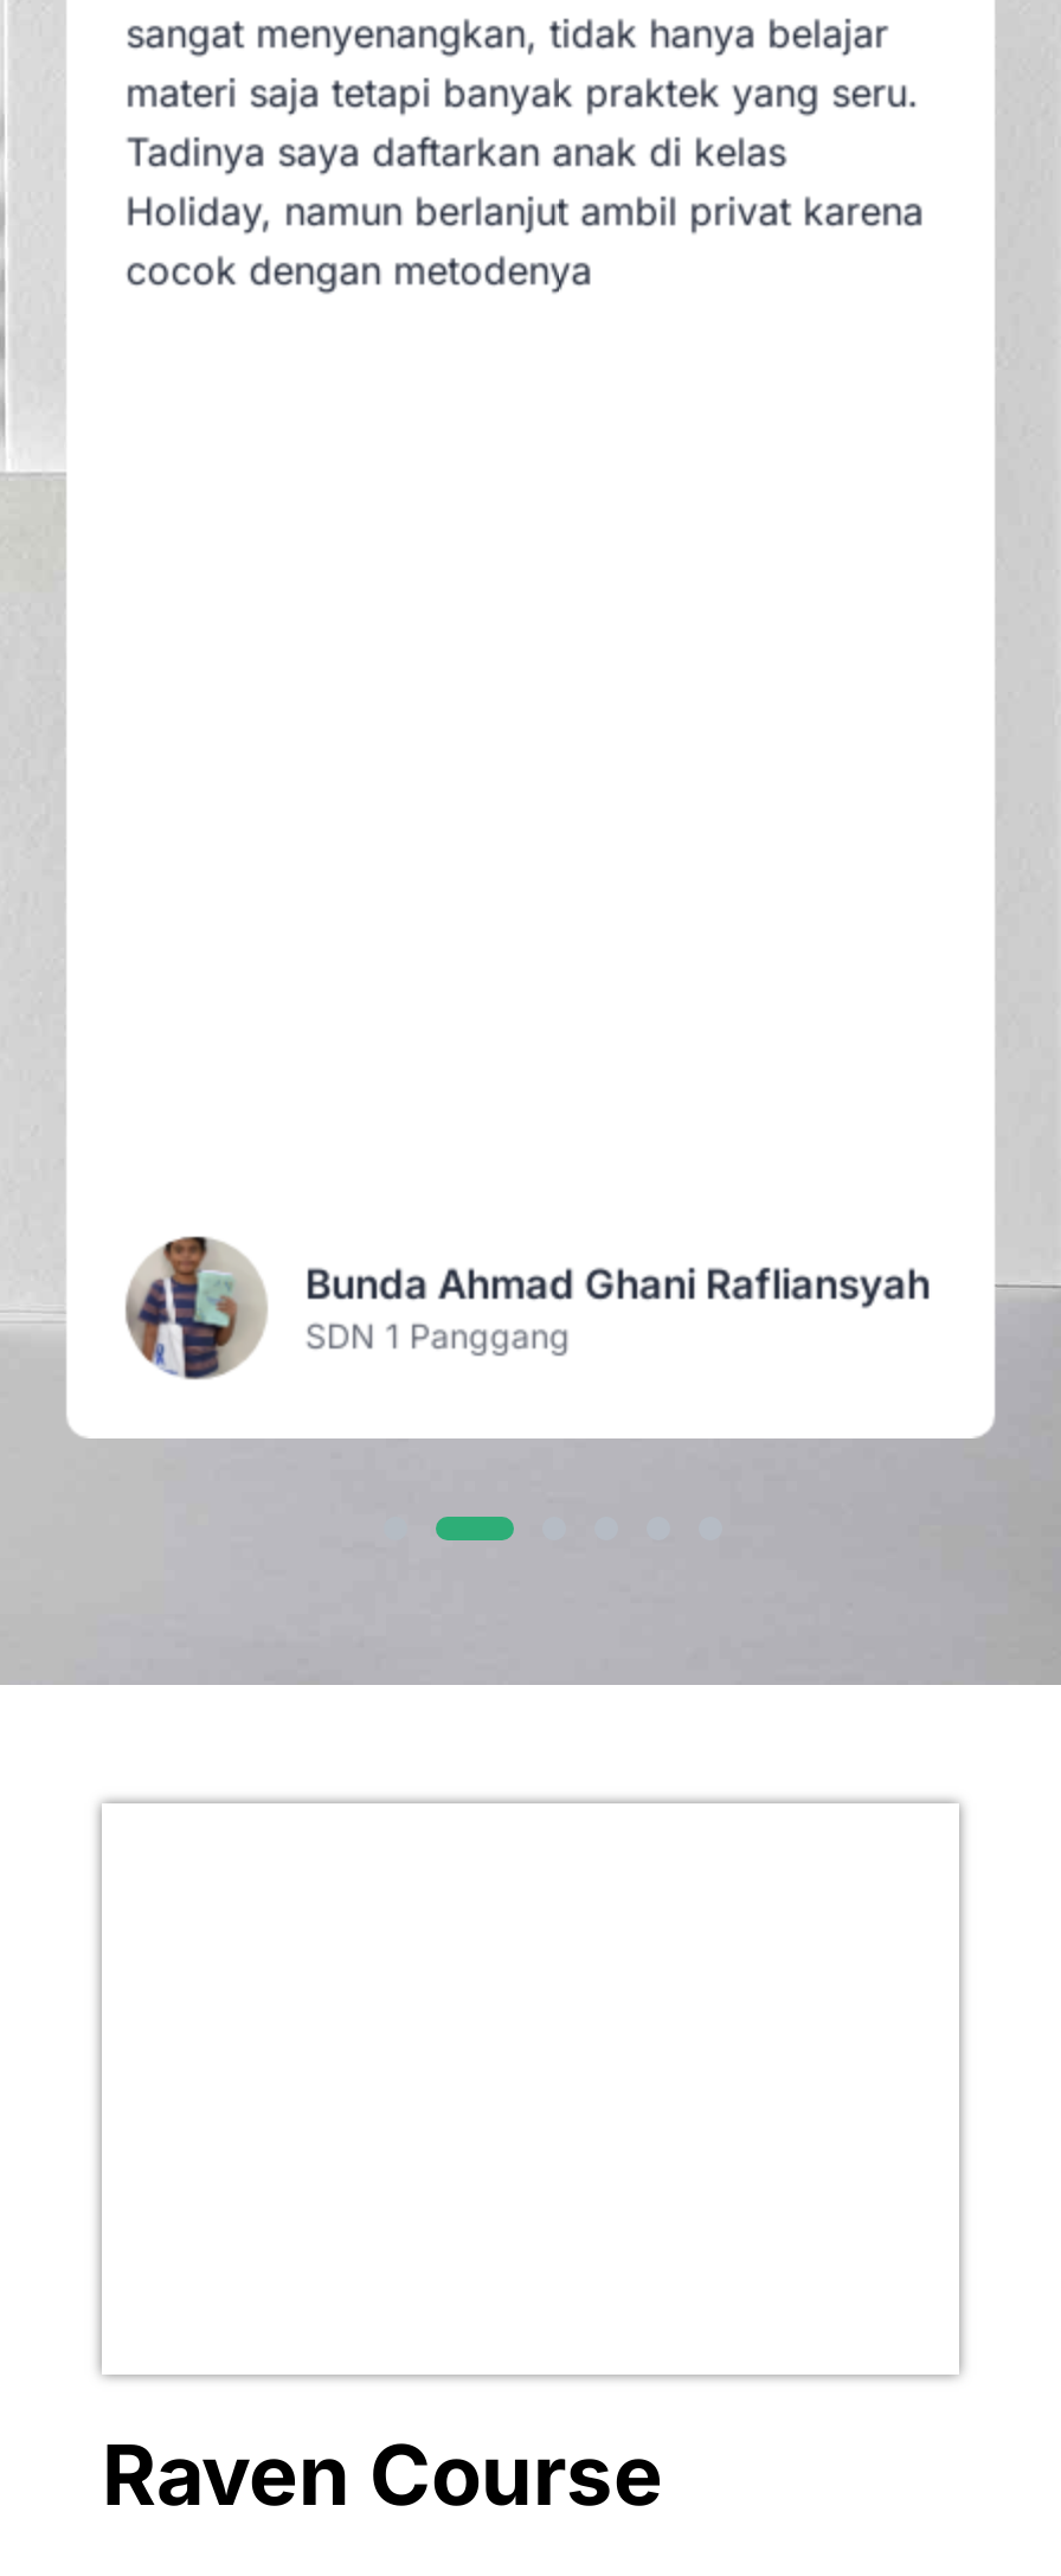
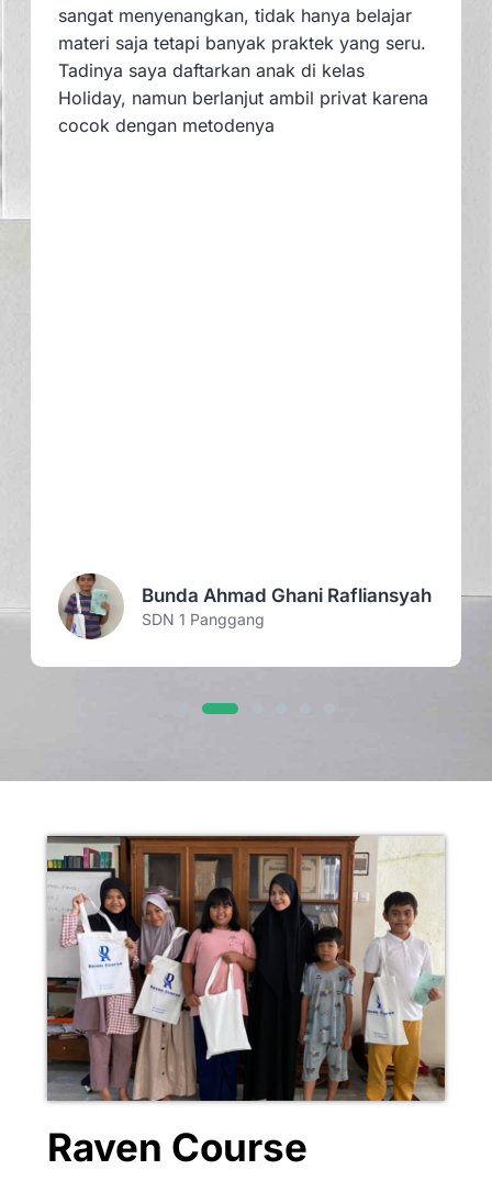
none -> [46,835,446,1102] [image]

